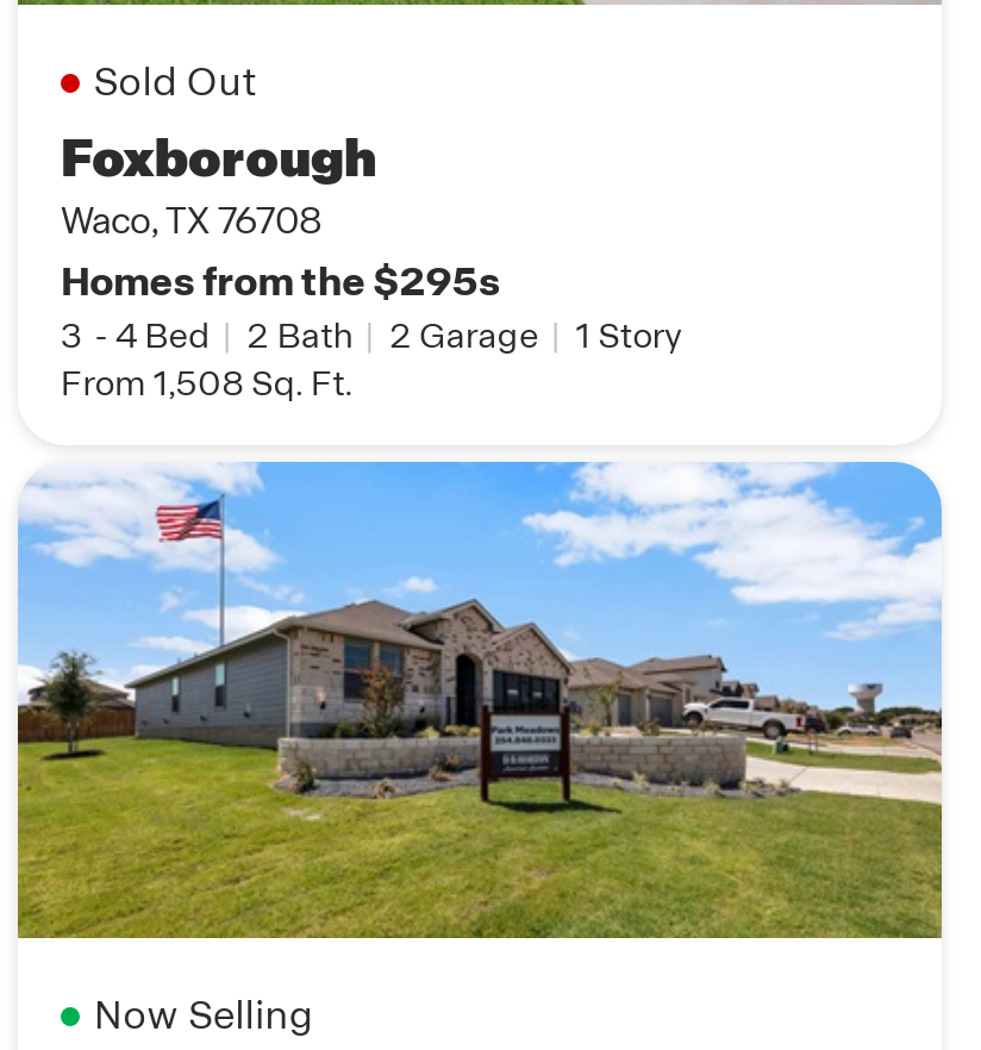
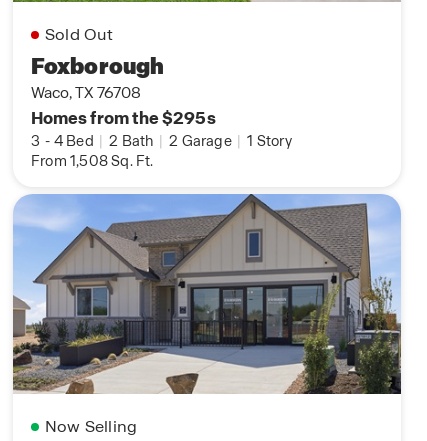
[15,462,944,940] [image] -> [12,193,402,395] [image]

